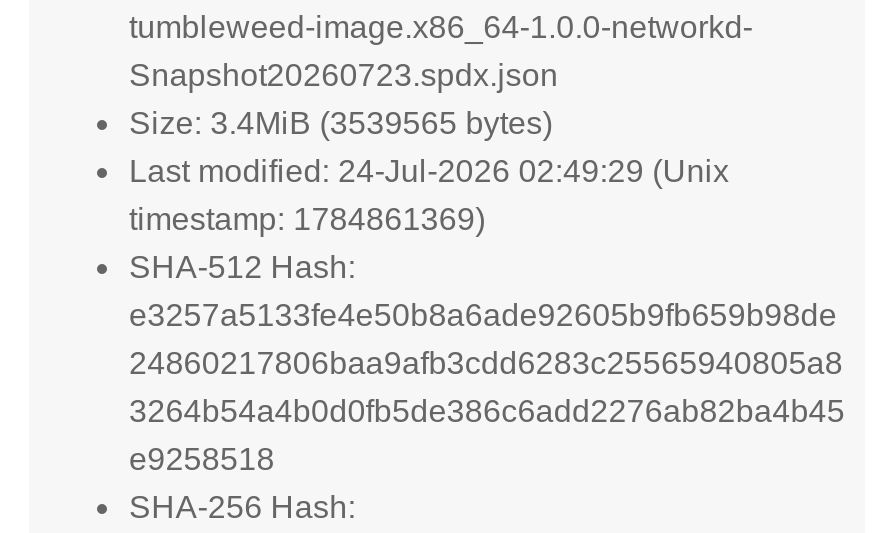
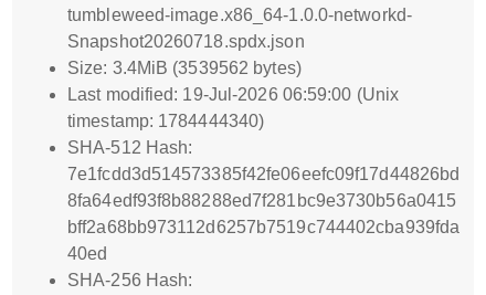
[129,58,729,236] Snapshot20260723.spdx.json | Size: 3.4MiB (3539565 bytes) | Last modified: 24-Jul-2026 02:49:29 (Unix | timestamp: 1784861369) -> [67,32,399,130] Snapshot20260718.spdx.json | Size: 3.4MiB (3539562 bytes) | Last modified: 19-Jul-2026 06:59:00 (Unix | timestamp: 1784444340)
[129,298,845,476] e3257a5133fe4e50b8a6ade92605b9fb659b98de | 24860217806baa9afb3cdd6283c25565940805a8 | 3264b54a4b0d0fb5de386c6add2276ab82ba4b45 | e9258518 -> [67,165,460,263] 7e1fcdd3d514573385f42fe06eefc09f17d44826bd | 8fa64edf93f8b88288ed7f281bc9e3730b56a0415 | bff2a68bb973112d6257b7519c744402cba939fda | 40ed

